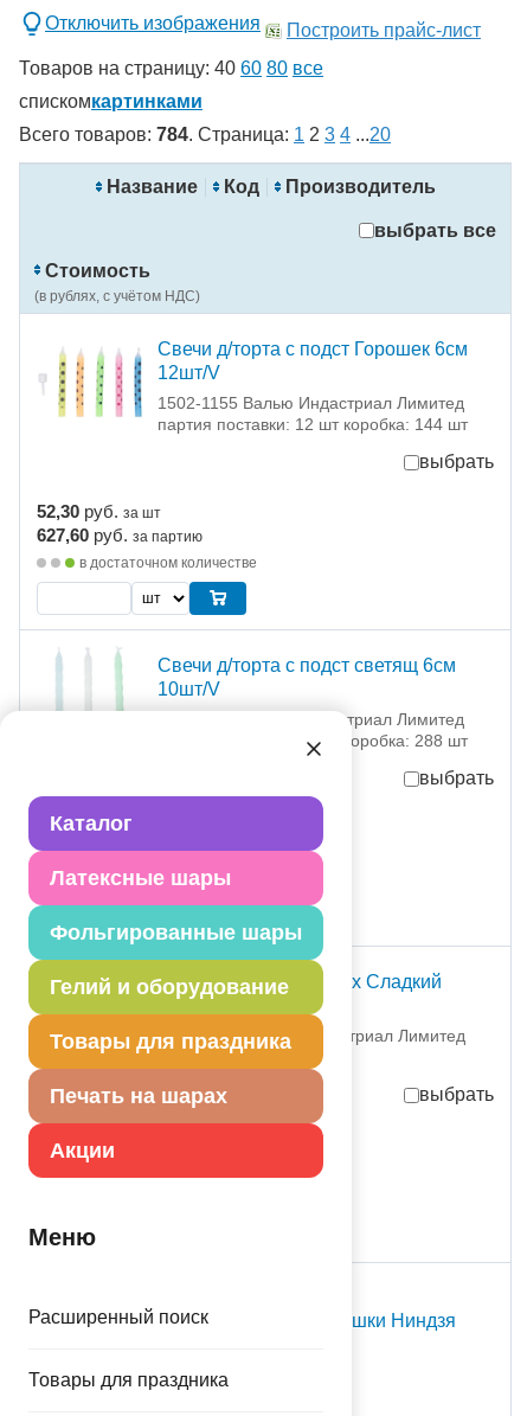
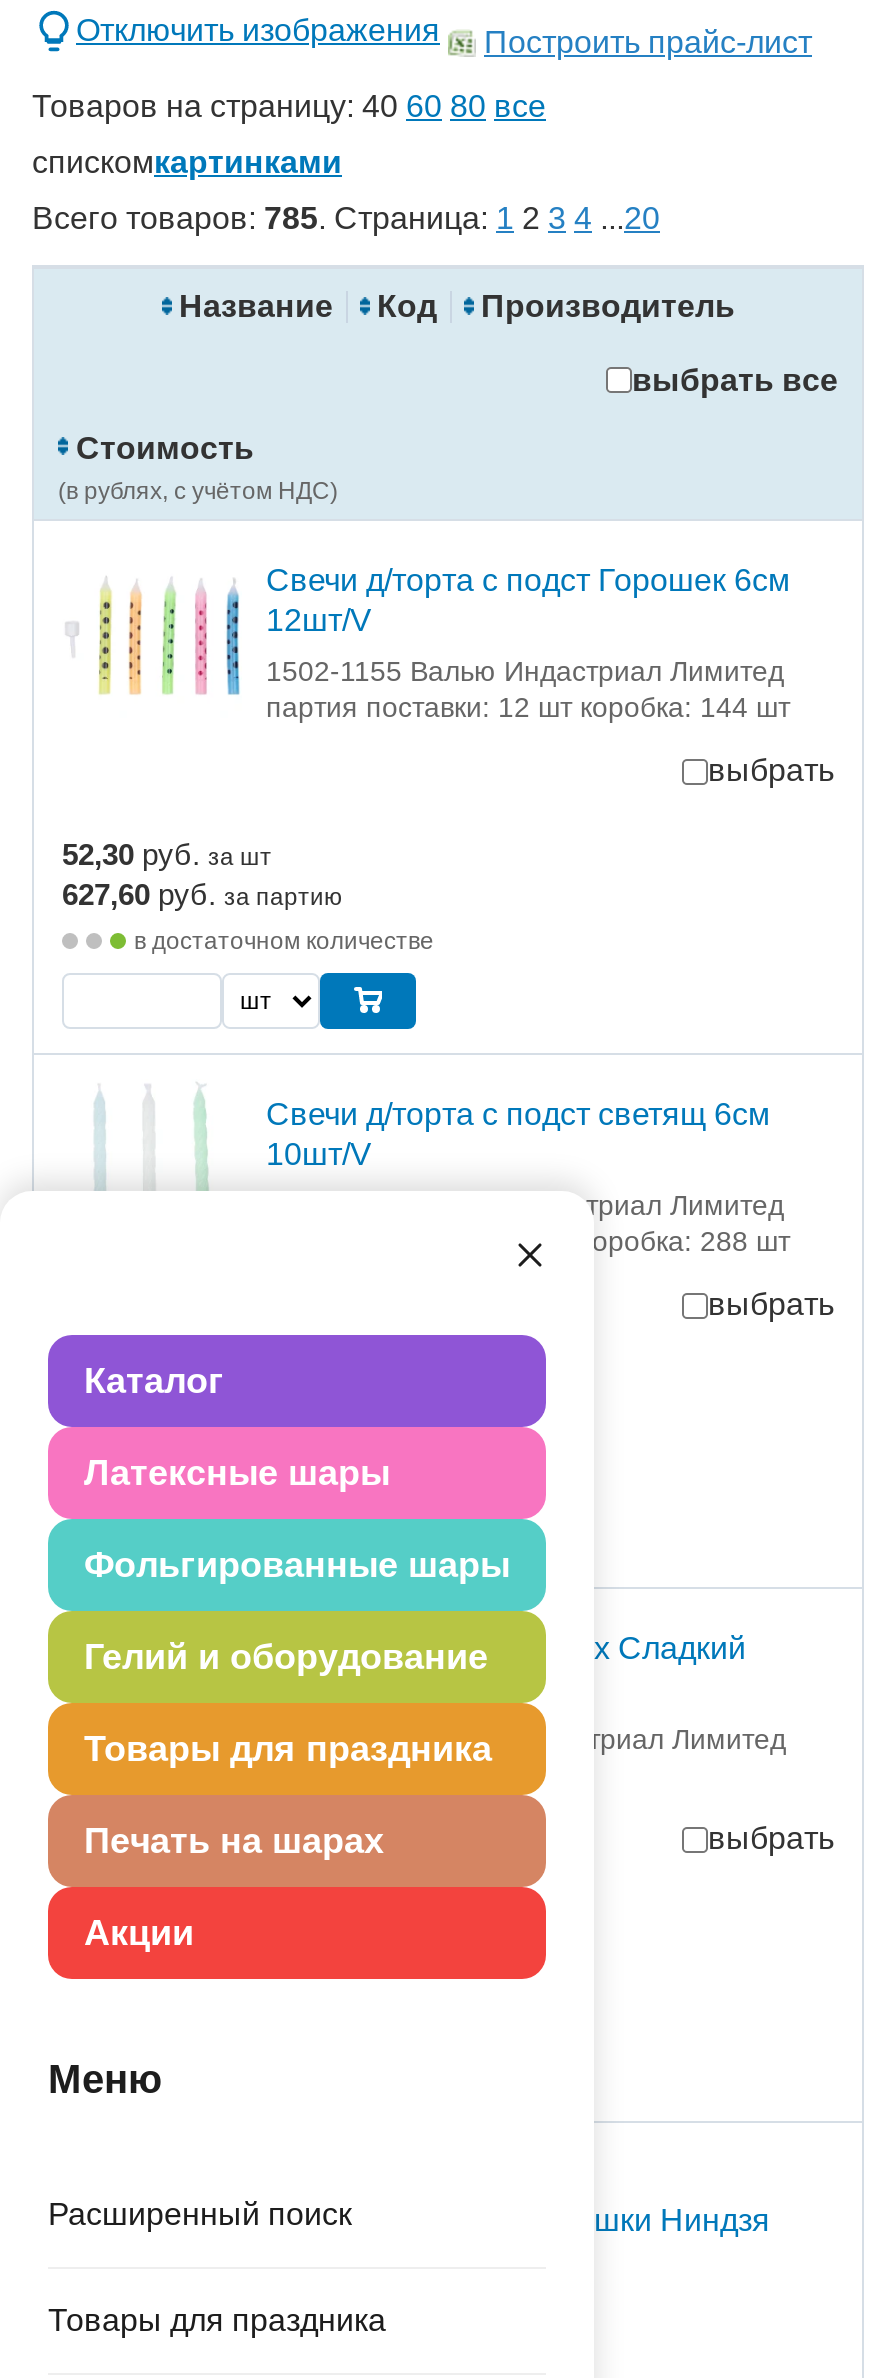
[19,125,391,145] Всего товаров: 784. Страница: 1 2 3 4...20 -> [32,201,660,235] Всего товаров: 785. Страница: 1 2 3 4...20

